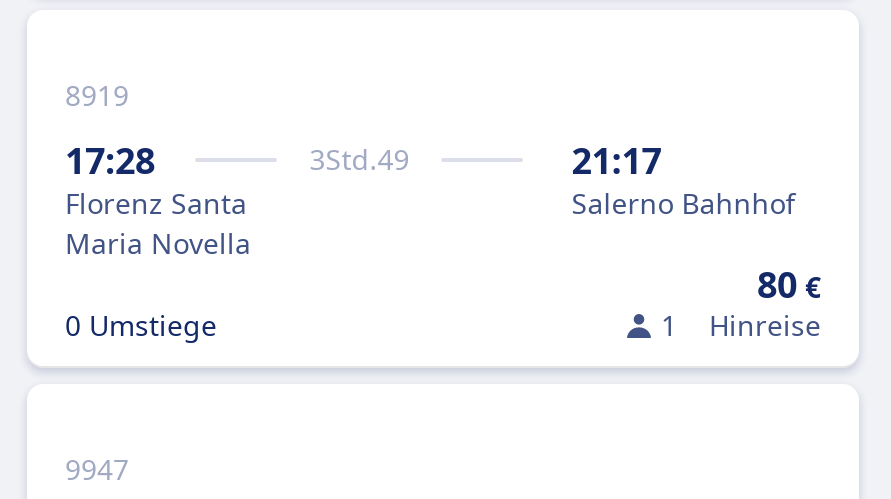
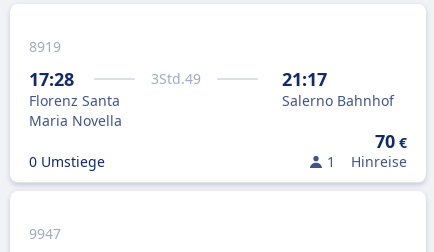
[757,260,821,308] 80 € -> [375,129,407,153] 70 €

